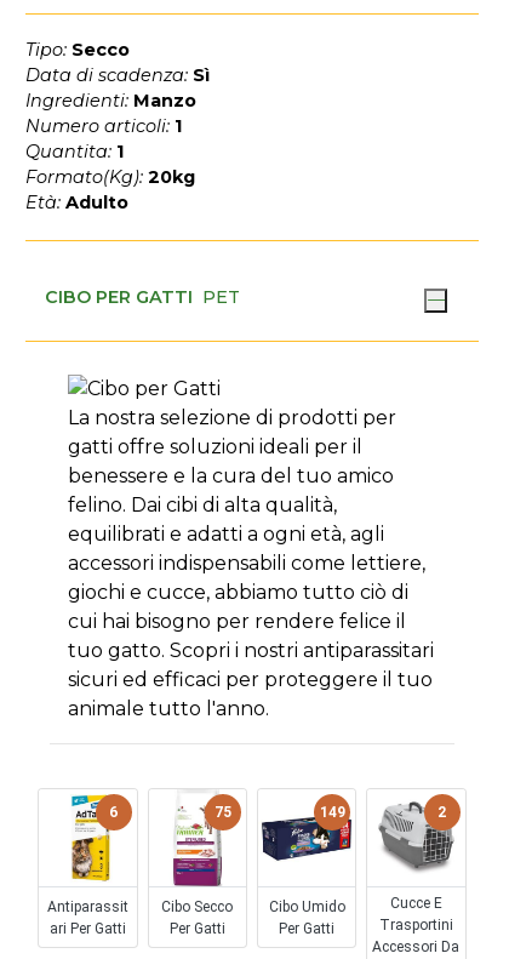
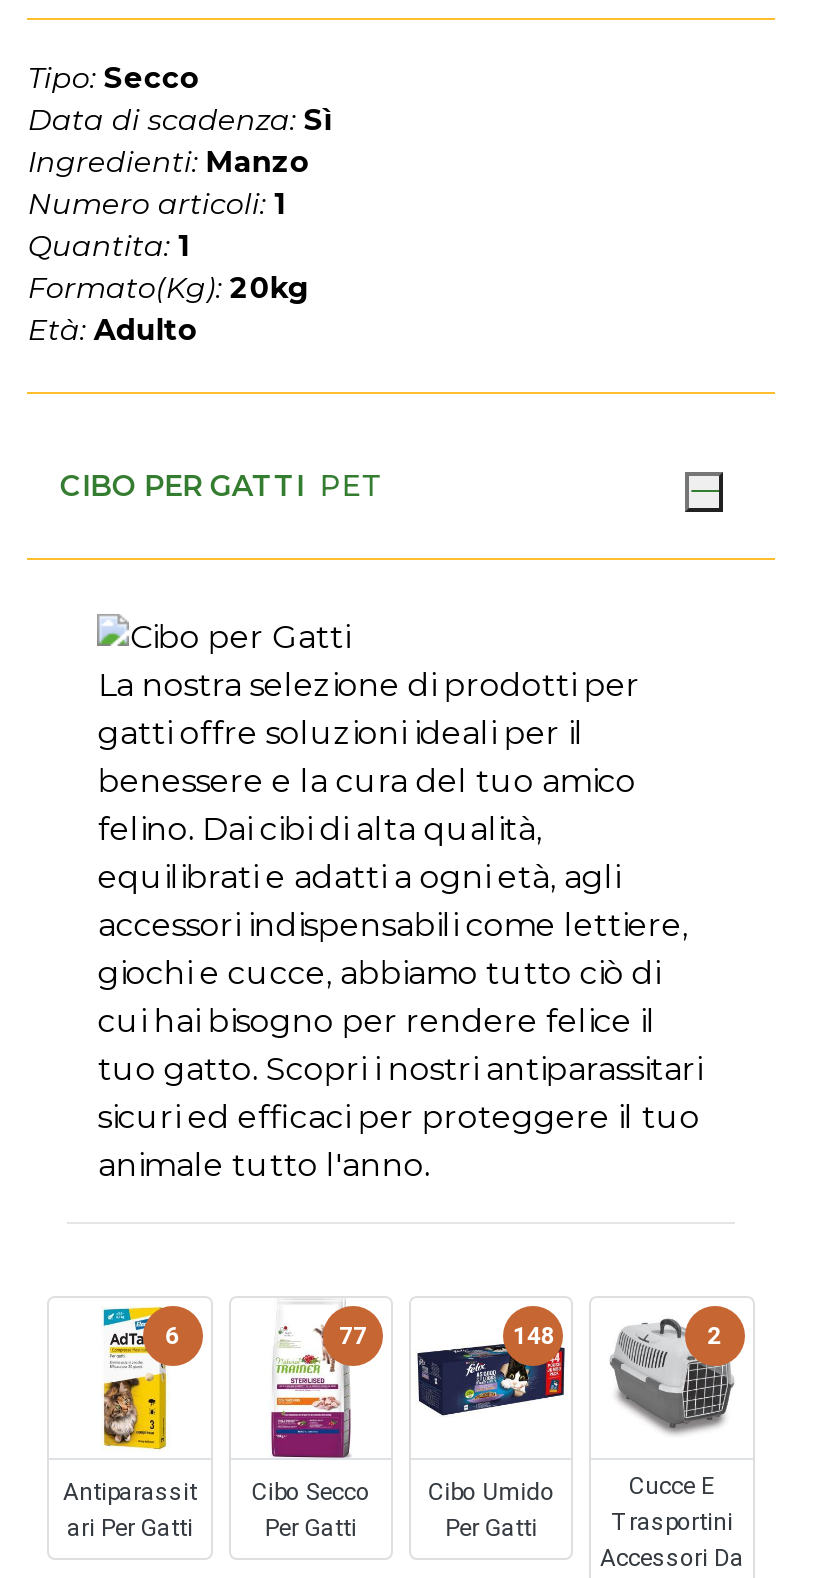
[215,804,231,821] 75 -> [339,1322,367,1350] 77
[320,804,345,821] 149 -> [513,1322,555,1350] 148

